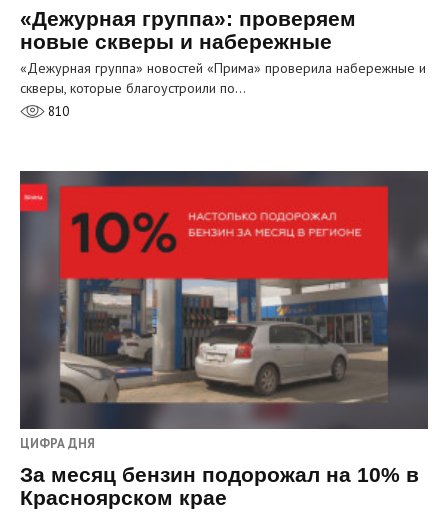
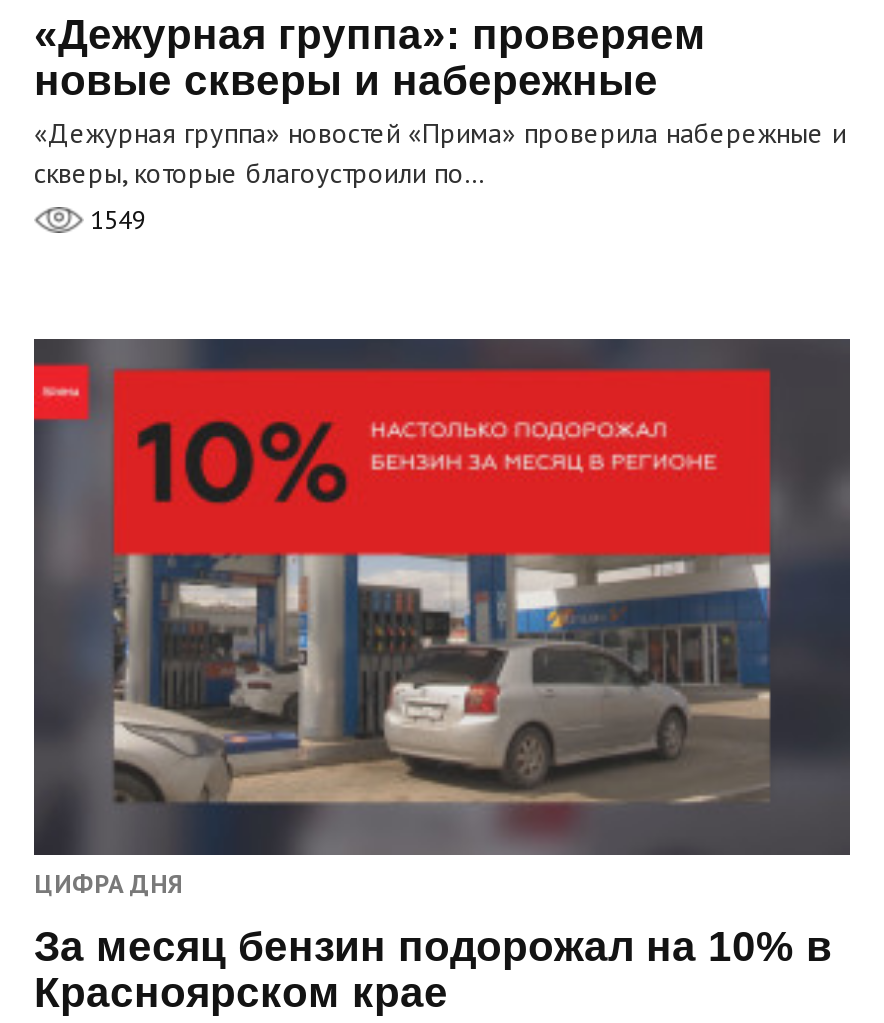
[45,103,69,120] 810 -> [84,202,146,236] 1549

